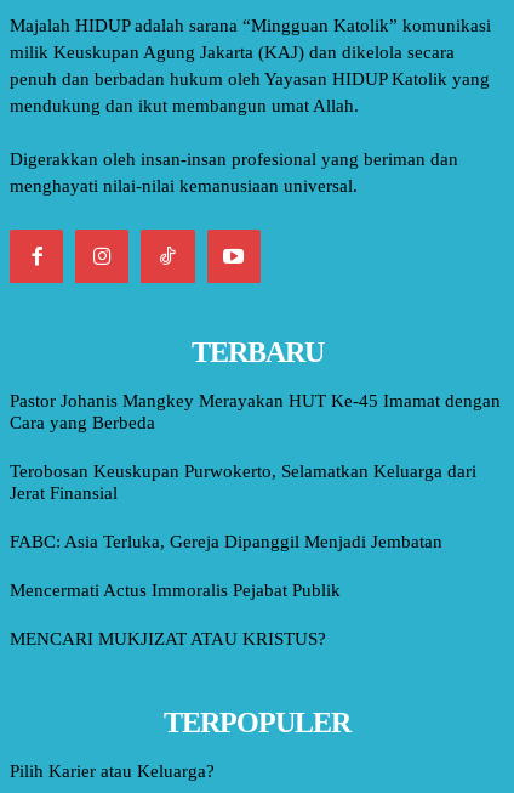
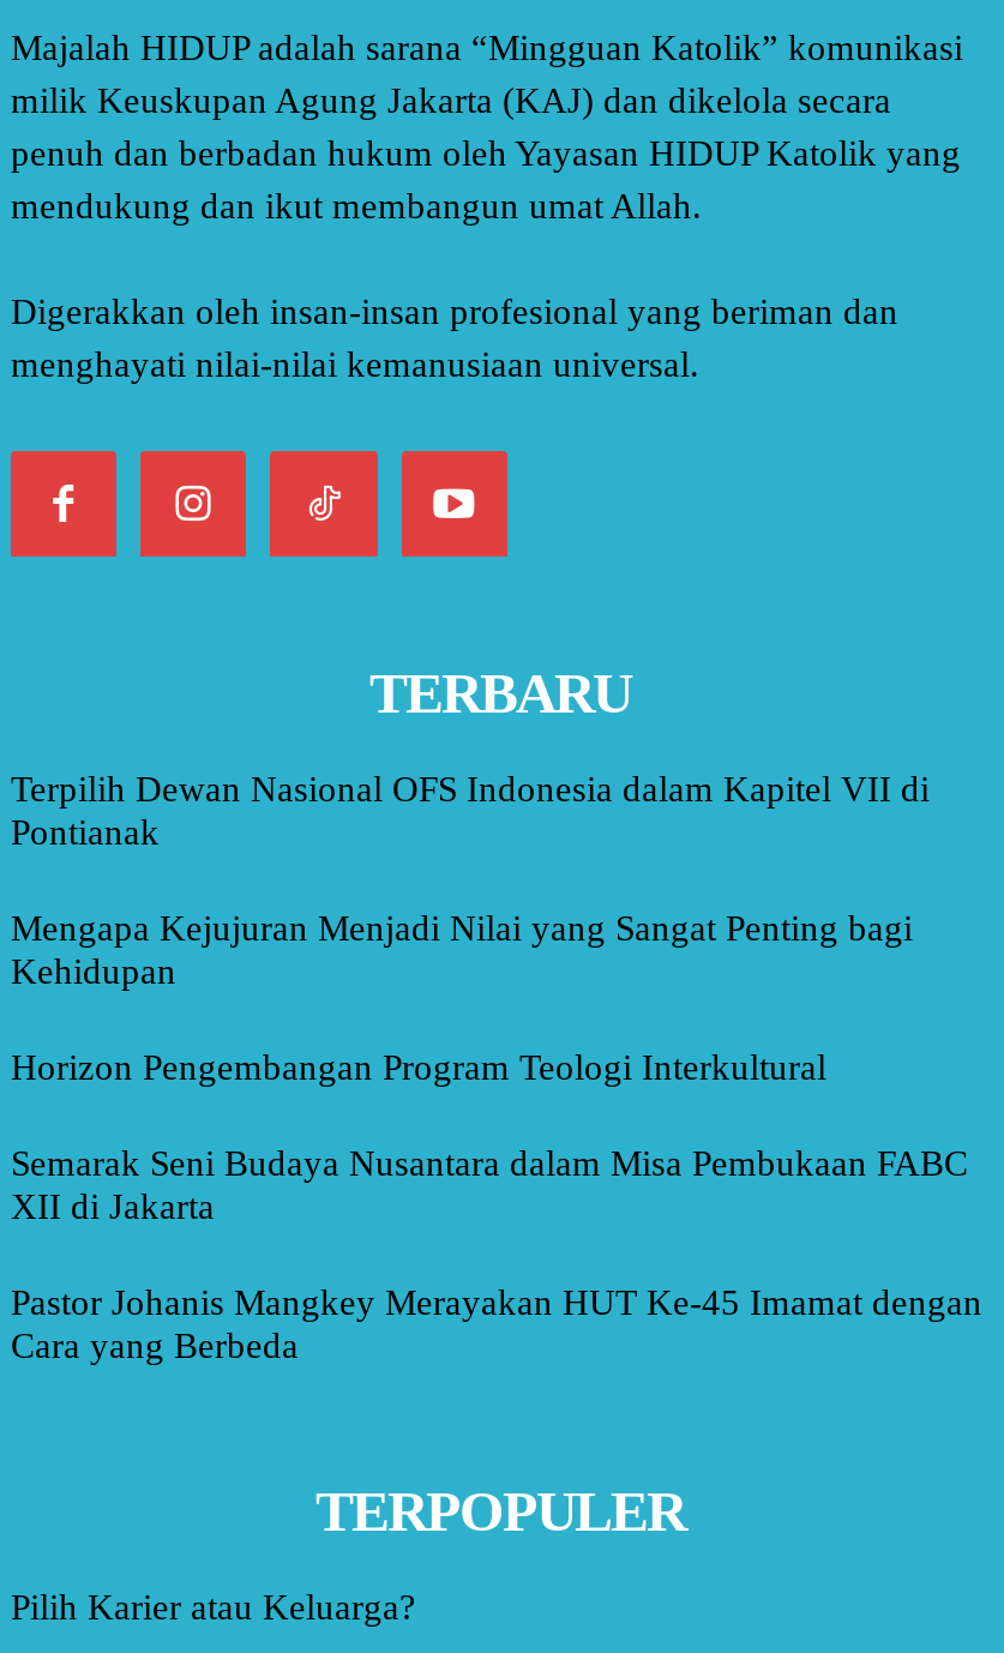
none -> [11,771,968,1227] Terpilih Dewan Nasional OFS Indonesia dalam Kapitel VII di | Pontianak | Mengapa Kejujuran Menjadi Nilai yang Sangat Penting bagi | Kehidupan | Horizon Pengembangan Program Teologi Interkultural | Semarak Seni Budaya Nusantara dalam Misa Pembukaan FABC | XII di Jakarta
moved [10,392,501,433] -> [11,1284,982,1366]: Pastor Johanis Mangkey Merayakan HUT Ke-45 Imamat dengan | Cara yang Berbeda
[10,462,476,649] Terobosan Keuskupan Purwokerto, Selamatkan Keluarga dari | Jerat Finansial | FABC: Asia Terluka, Gereja Dipanggil Menjadi Jembatan | Mencermati Actus Immoralis Pejabat Publik | MENCARI MUKJIZAT ATAU KRISTUS? -> none

